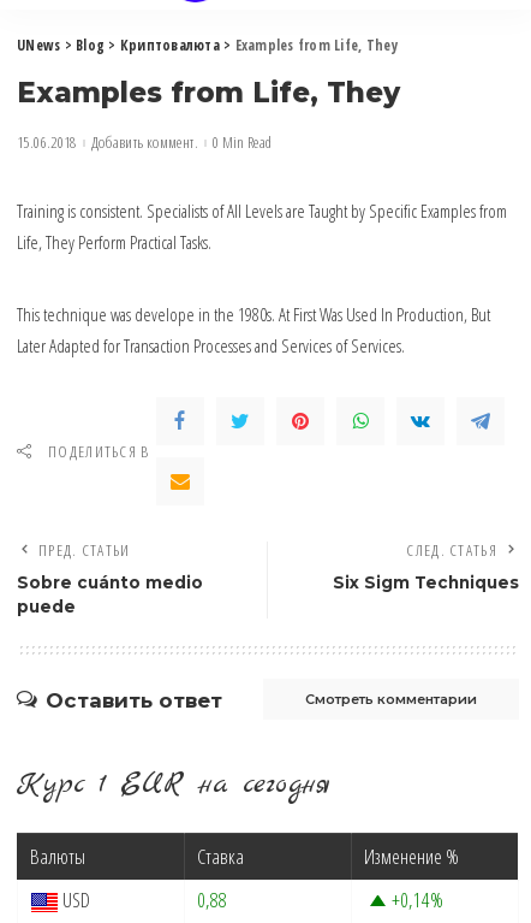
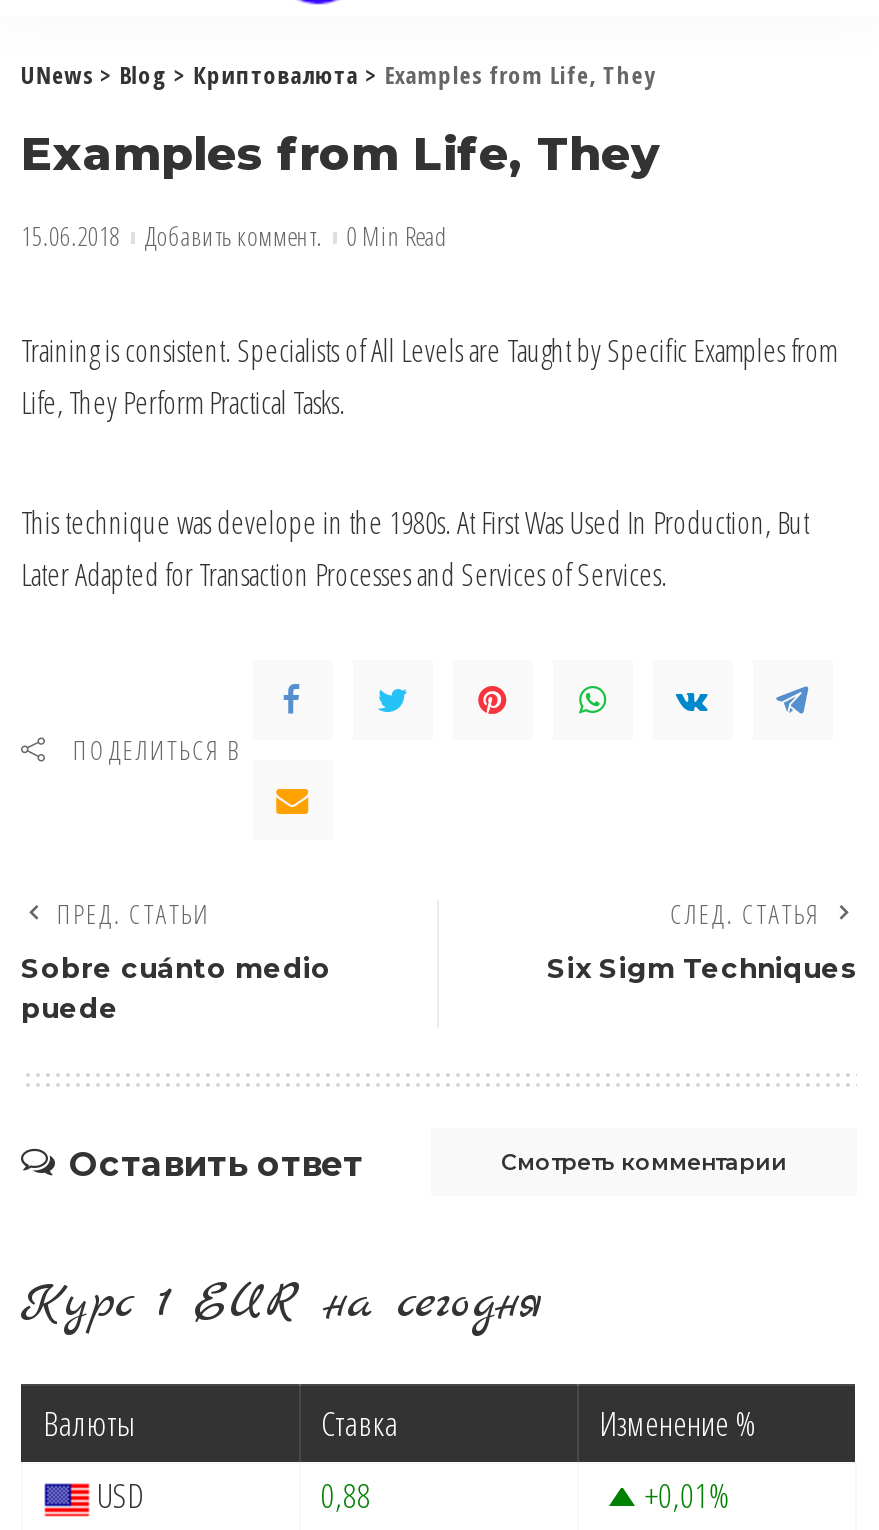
[391,886,443,914] +0,14% -> [645,1473,731,1519] +0,01%

